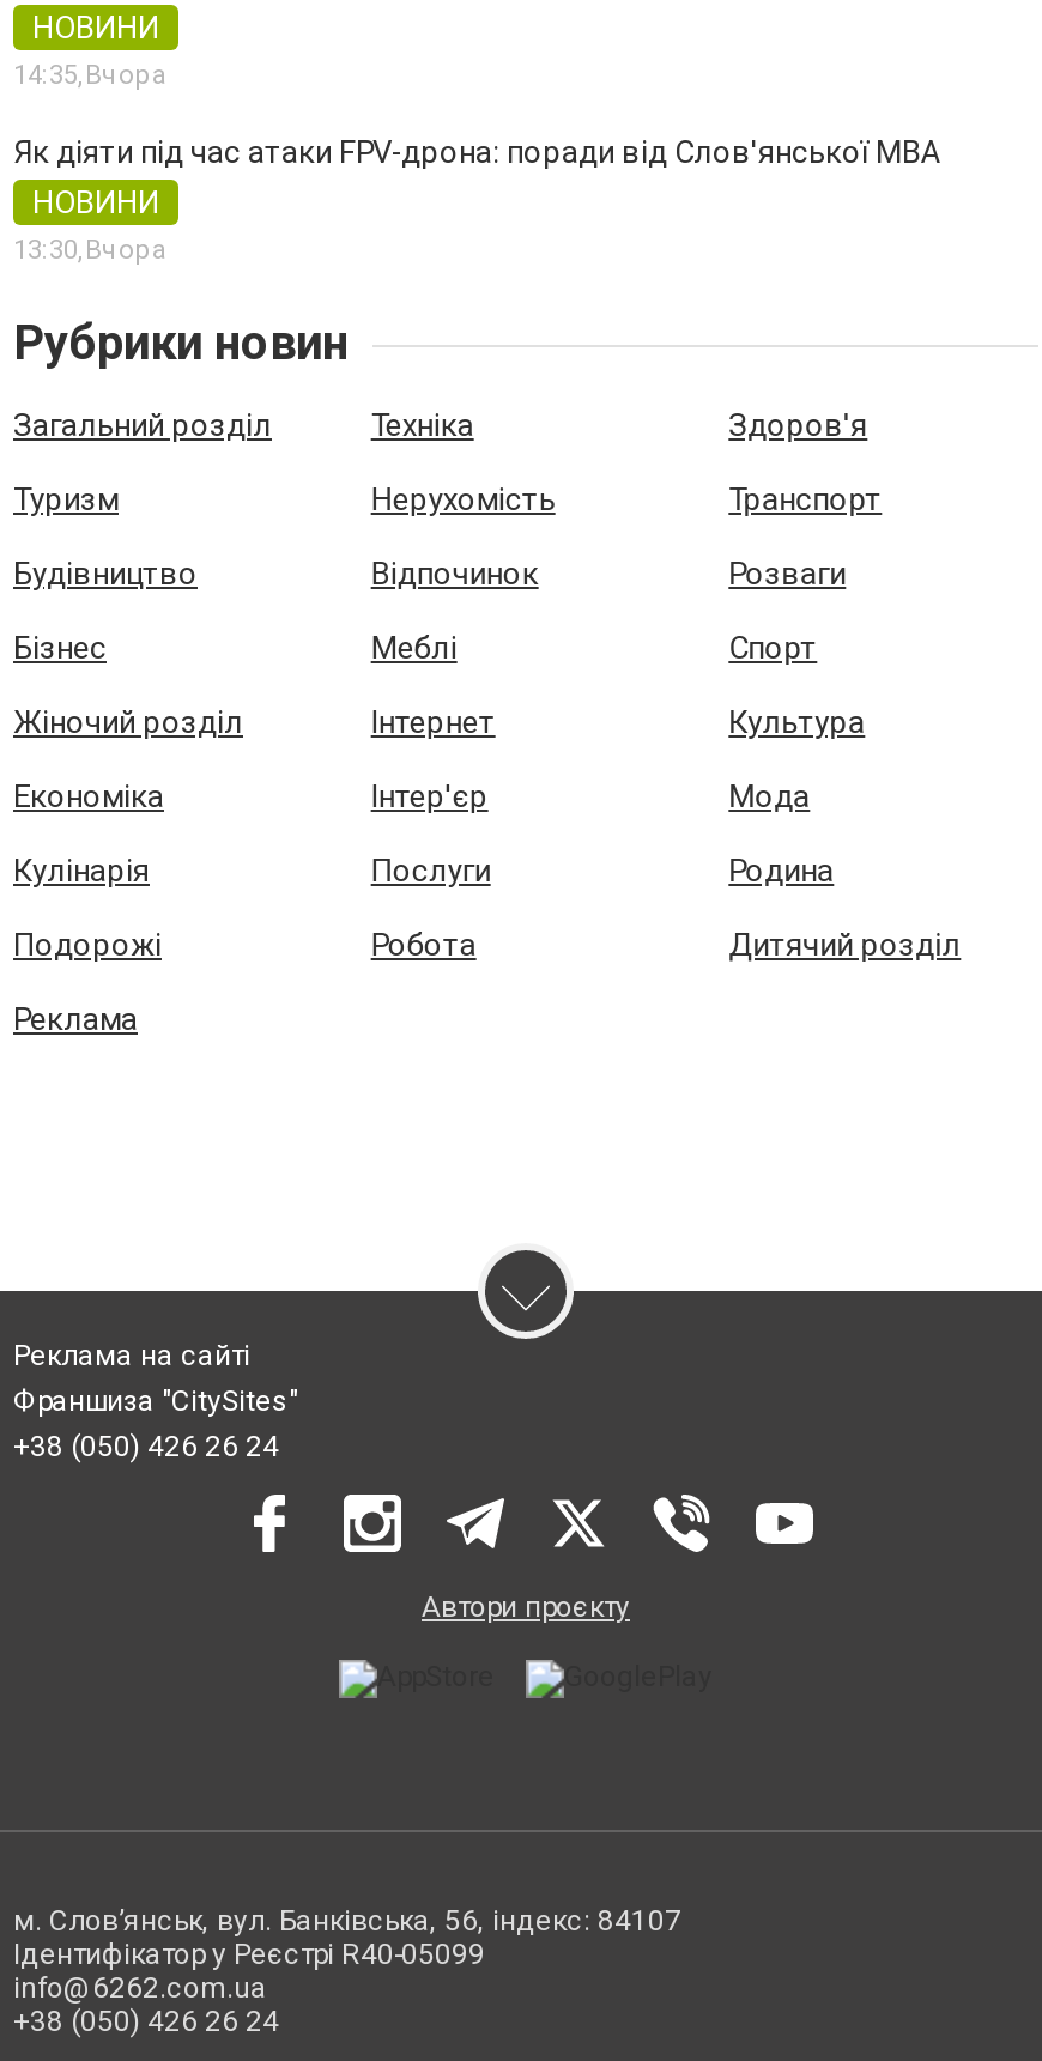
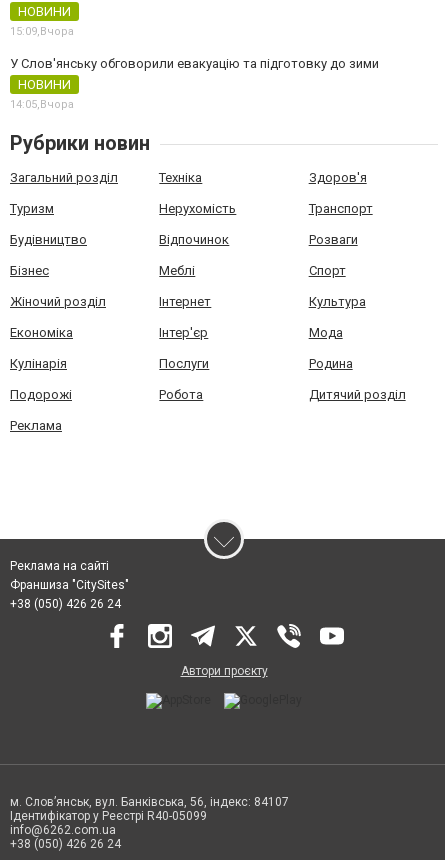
[13,59,166,90] 14:35, Вчора -> [10,25,74,38] 15:09, Вчора
[13,133,943,169] Як діяти під час атаки FPV-дрона: поради від Слов'янської МВА -> [10,56,379,71] У Слов'янську обговорили евакуацію та підготовку до зими
[13,234,166,265] 13:30, Вчора -> [10,98,74,111] 14:05, Вчора

